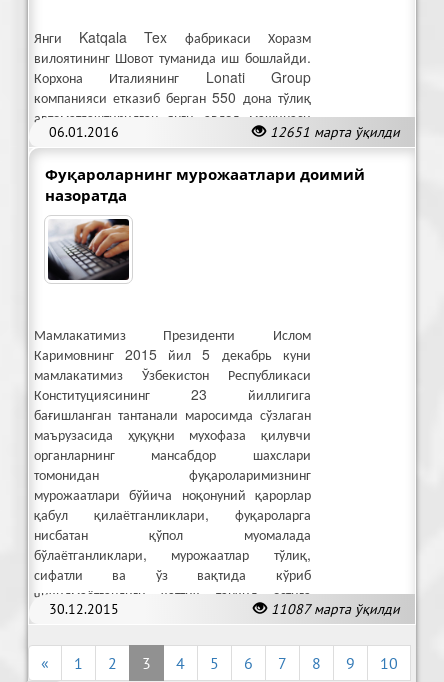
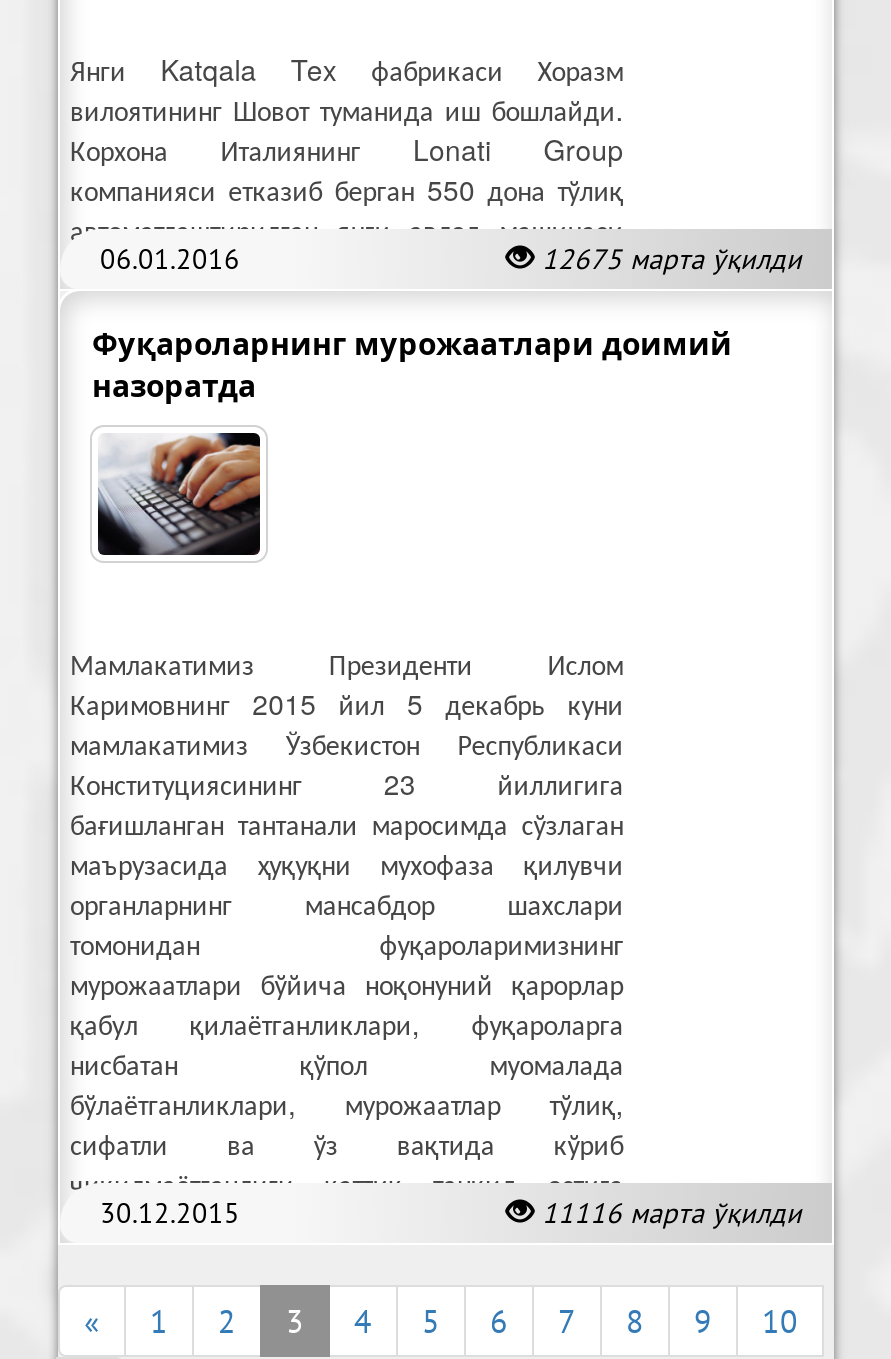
[270,123,400,141] 12651 марта ўқилди -> [542,241,802,277] 12675 марта ўқилди
[271,600,400,618] 11087 марта ўқилди -> [542,1195,802,1231] 11116 марта ўқилди

